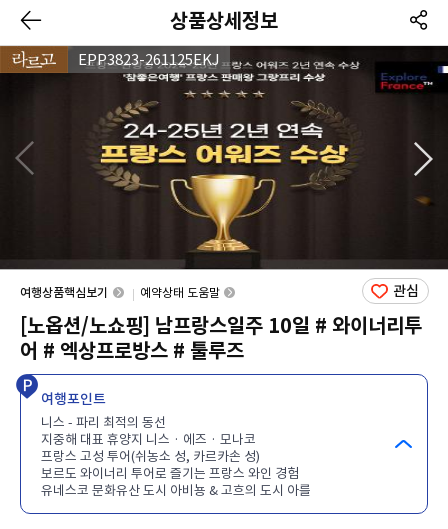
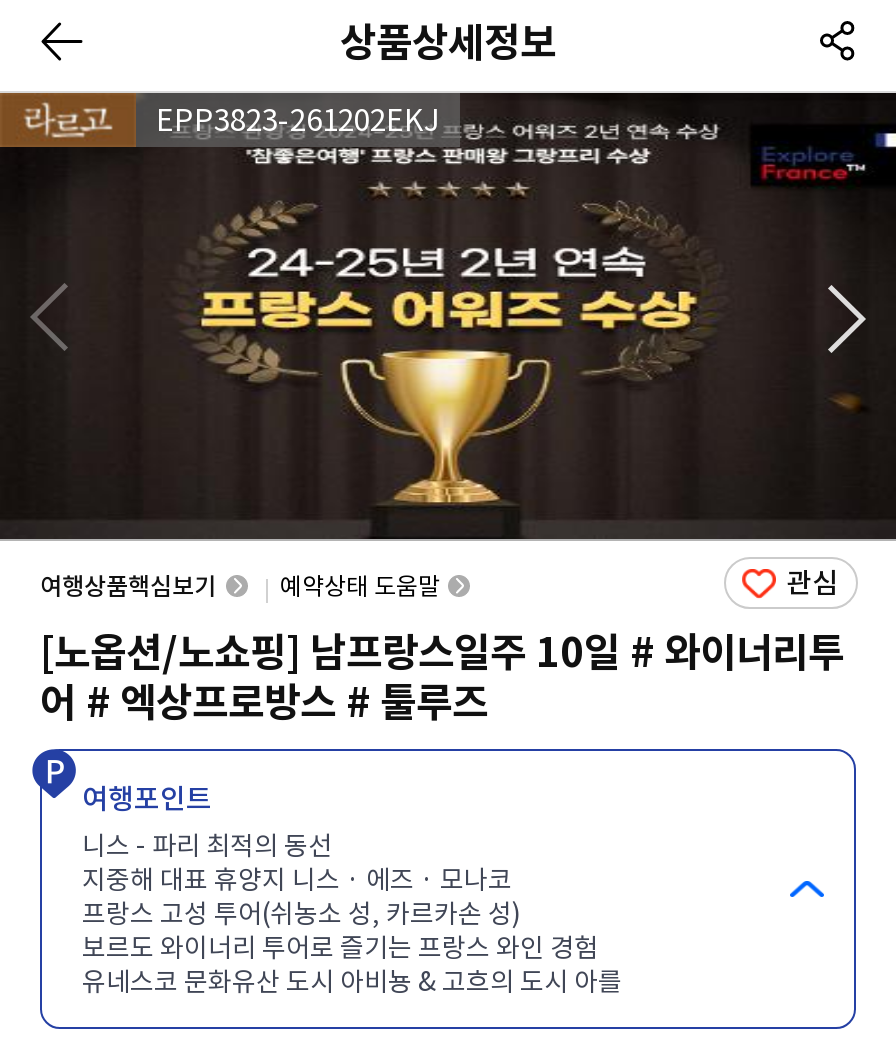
[78,50,220,69] EPP3823-261125EKJ -> [156,101,440,139] EPP3823-261202EKJ

